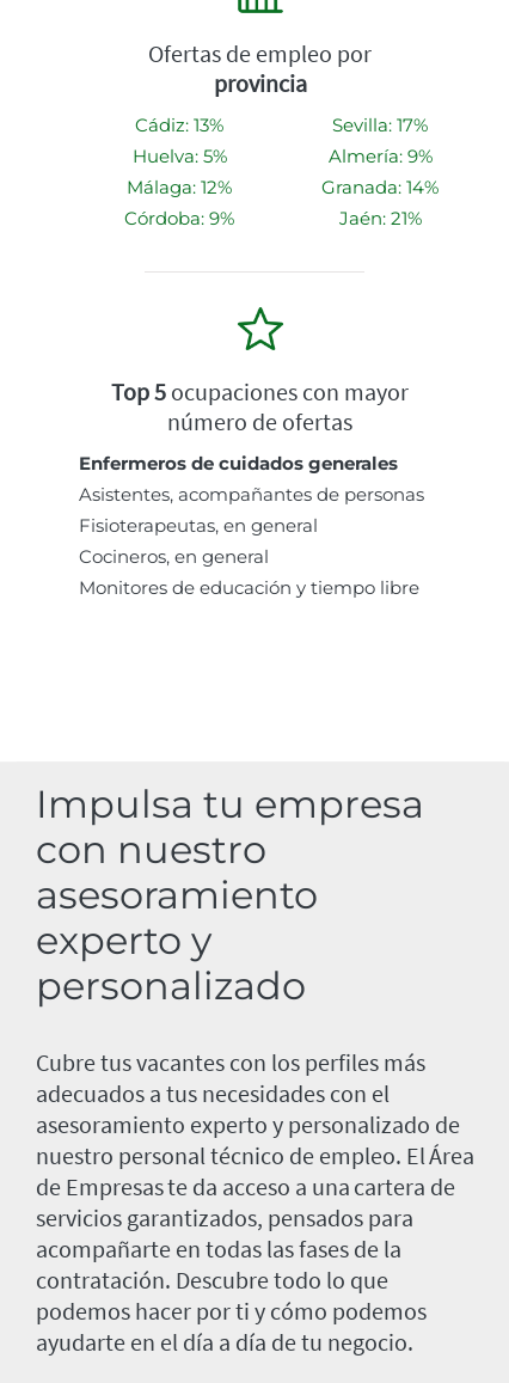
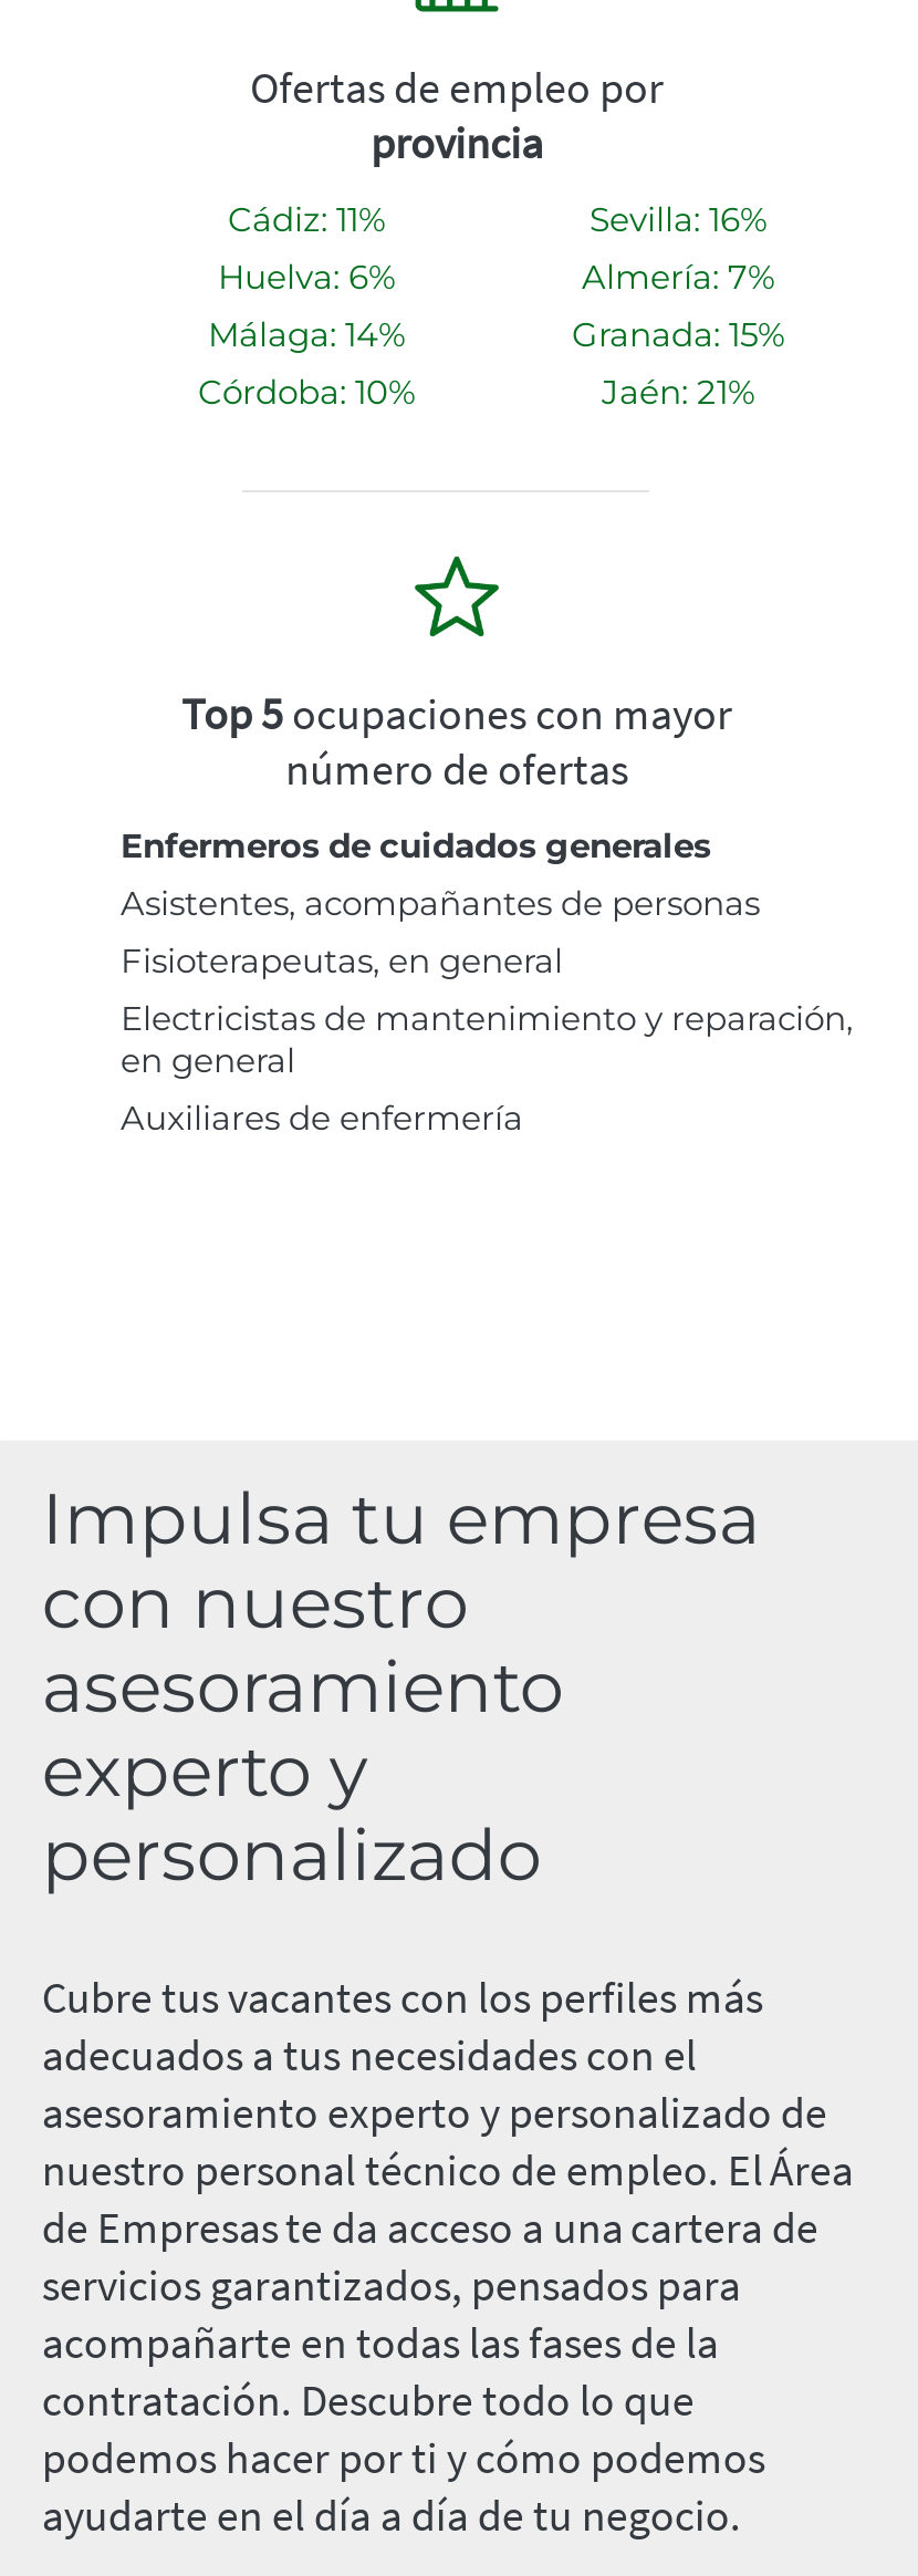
[135,114,223,137] Cádiz: 13% -> [228,199,385,241] Cádiz: 11%
[332,114,428,137] Sevilla: 17% -> [590,199,766,241] Sevilla: 16%
[132,145,226,168] Huelva: 5% -> [218,256,395,298] Huelva: 6%
[328,145,432,168] Almería: 9% -> [582,256,774,298] Almería: 7%
[127,176,232,199] Málaga: 12% -> [208,314,405,356] Málaga: 14%
[321,176,439,199] Granada: 14% -> [572,314,784,356] Granada: 15%
[124,207,234,230] Córdoba: 9% -> [198,371,415,413] Córdoba: 10%
[79,545,419,599] Cocineros, en general | Monitores de educación y tiempo libre -> [121,997,853,1139] Electricistas de mantenimiento y reparación, | en general | Auxiliares de enfermería

